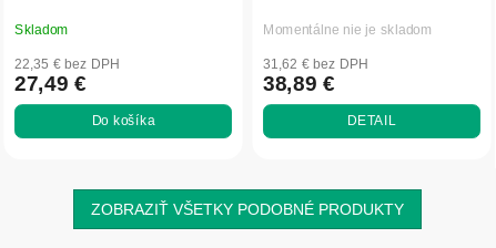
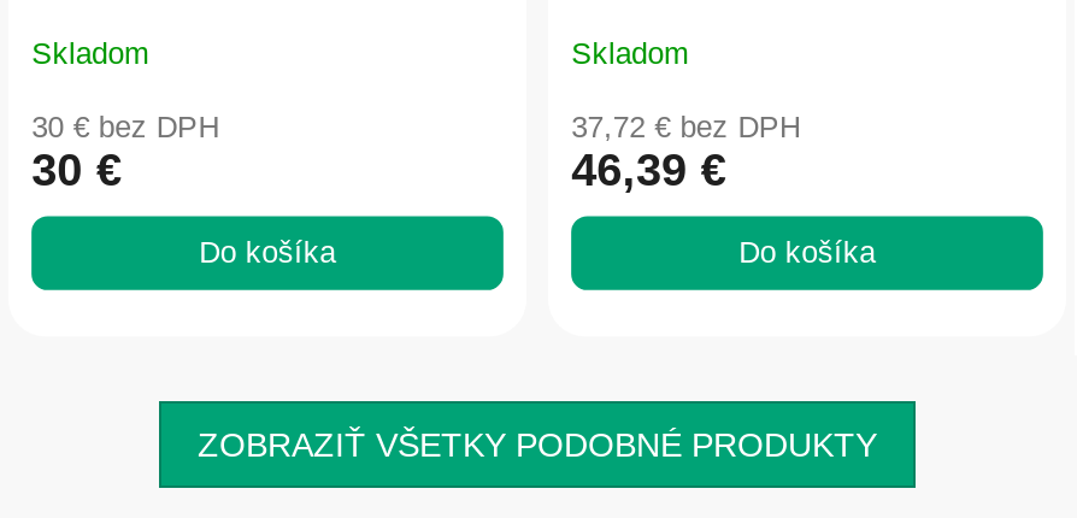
[263,21,432,37] Momentálne nie je skladom -> [571,35,689,70] Skladom
[15,55,120,71] 22,35 € bez DPH -> [32,109,219,144] 30 € bez DPH
[263,55,369,94] 31,62 € bez DPH | 38,89 € -> [571,109,800,195] 37,72 € bez DPH | 46,39 €
[15,71,86,94] 27,49 € -> [32,144,122,195] 30 €
[348,112,396,128] DETAIL -> [739,234,875,269] Do košíka

